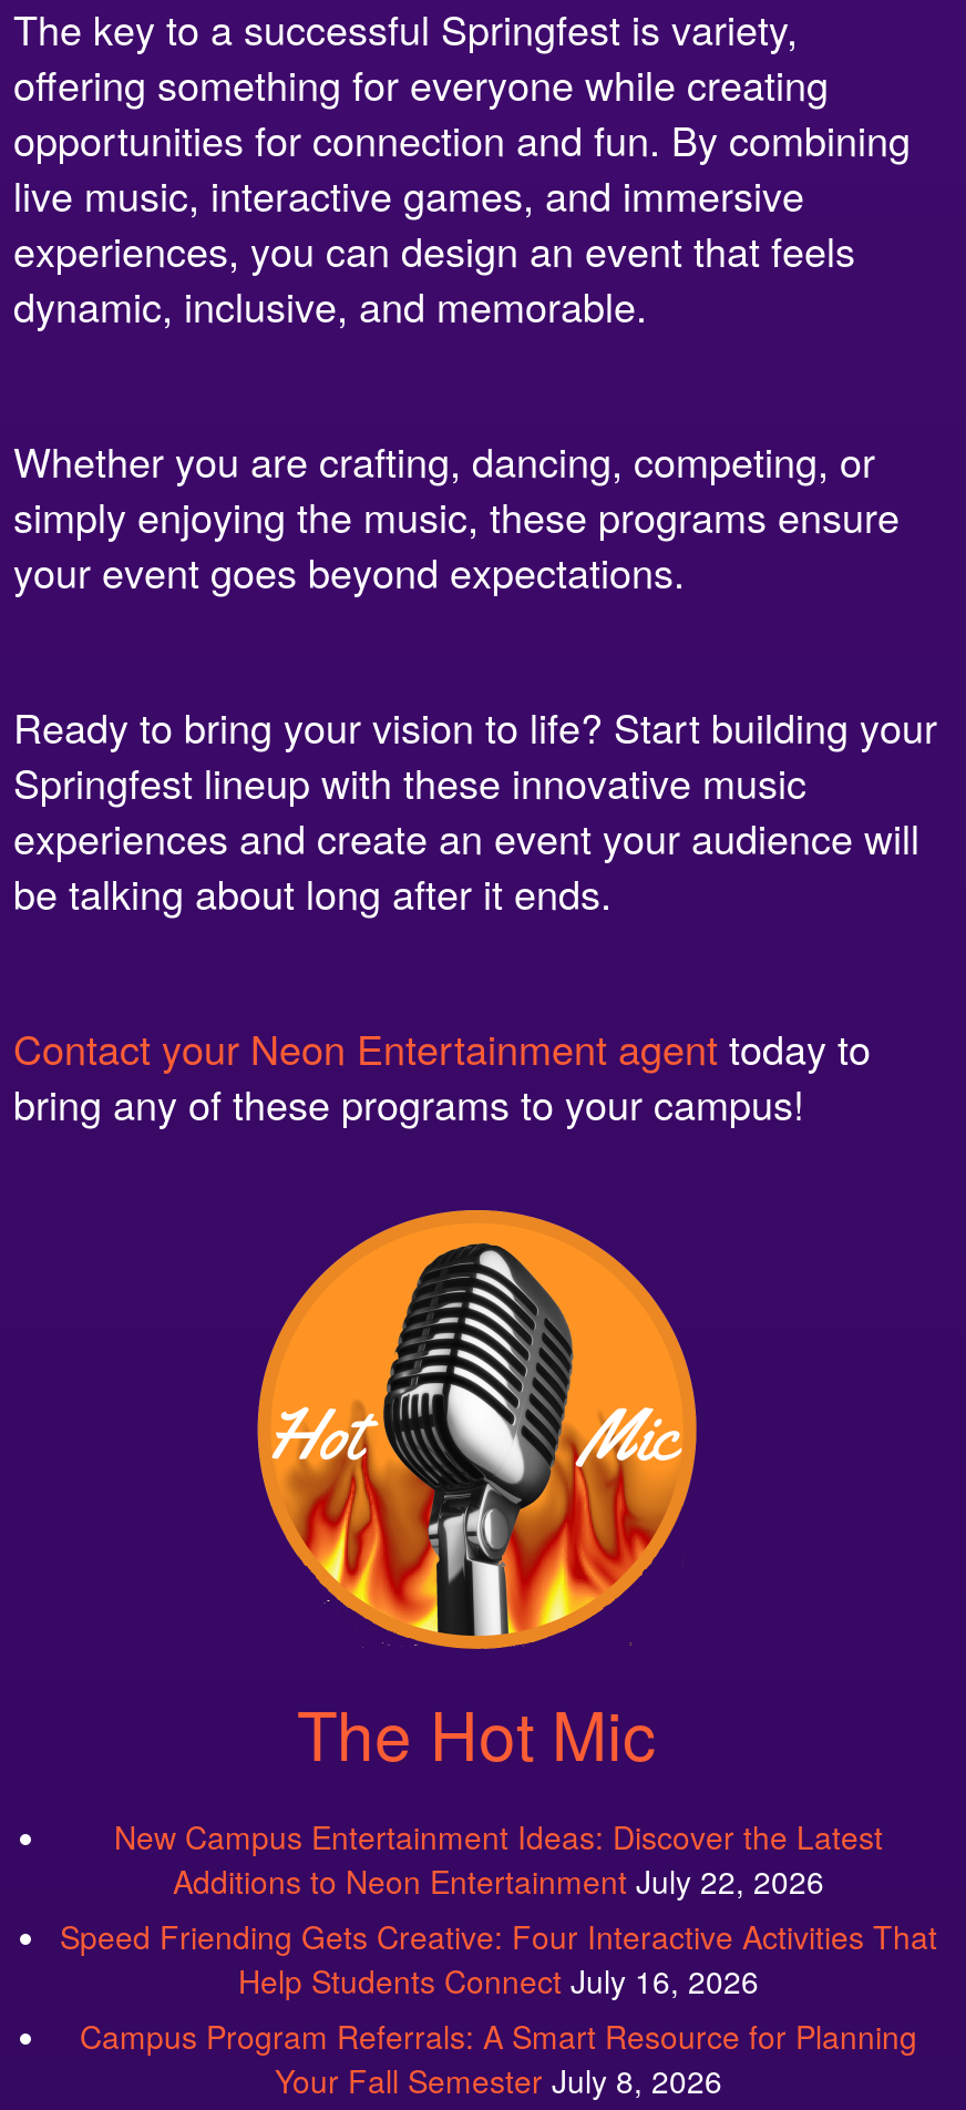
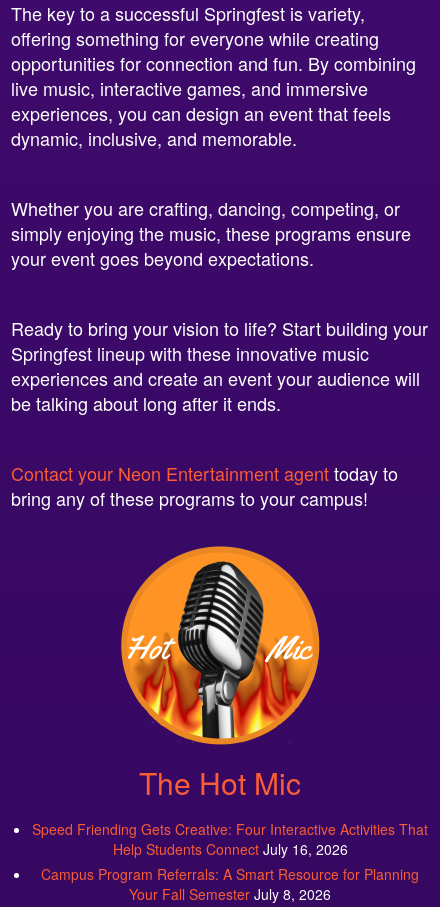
[114,1815,883,1904] New Campus Entertainment Ideas: Discover the Latest | Additions to Neon Entertainment July 22, 2026 -> none

